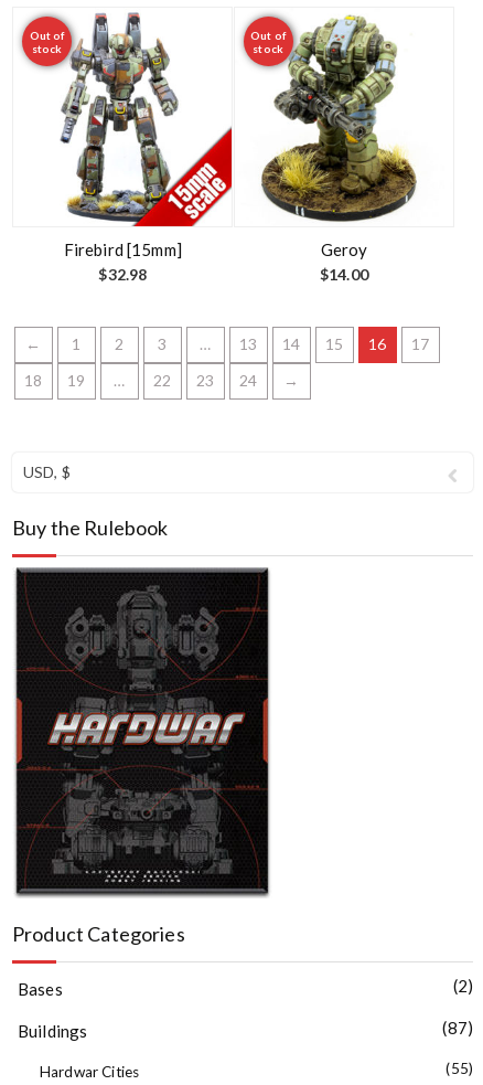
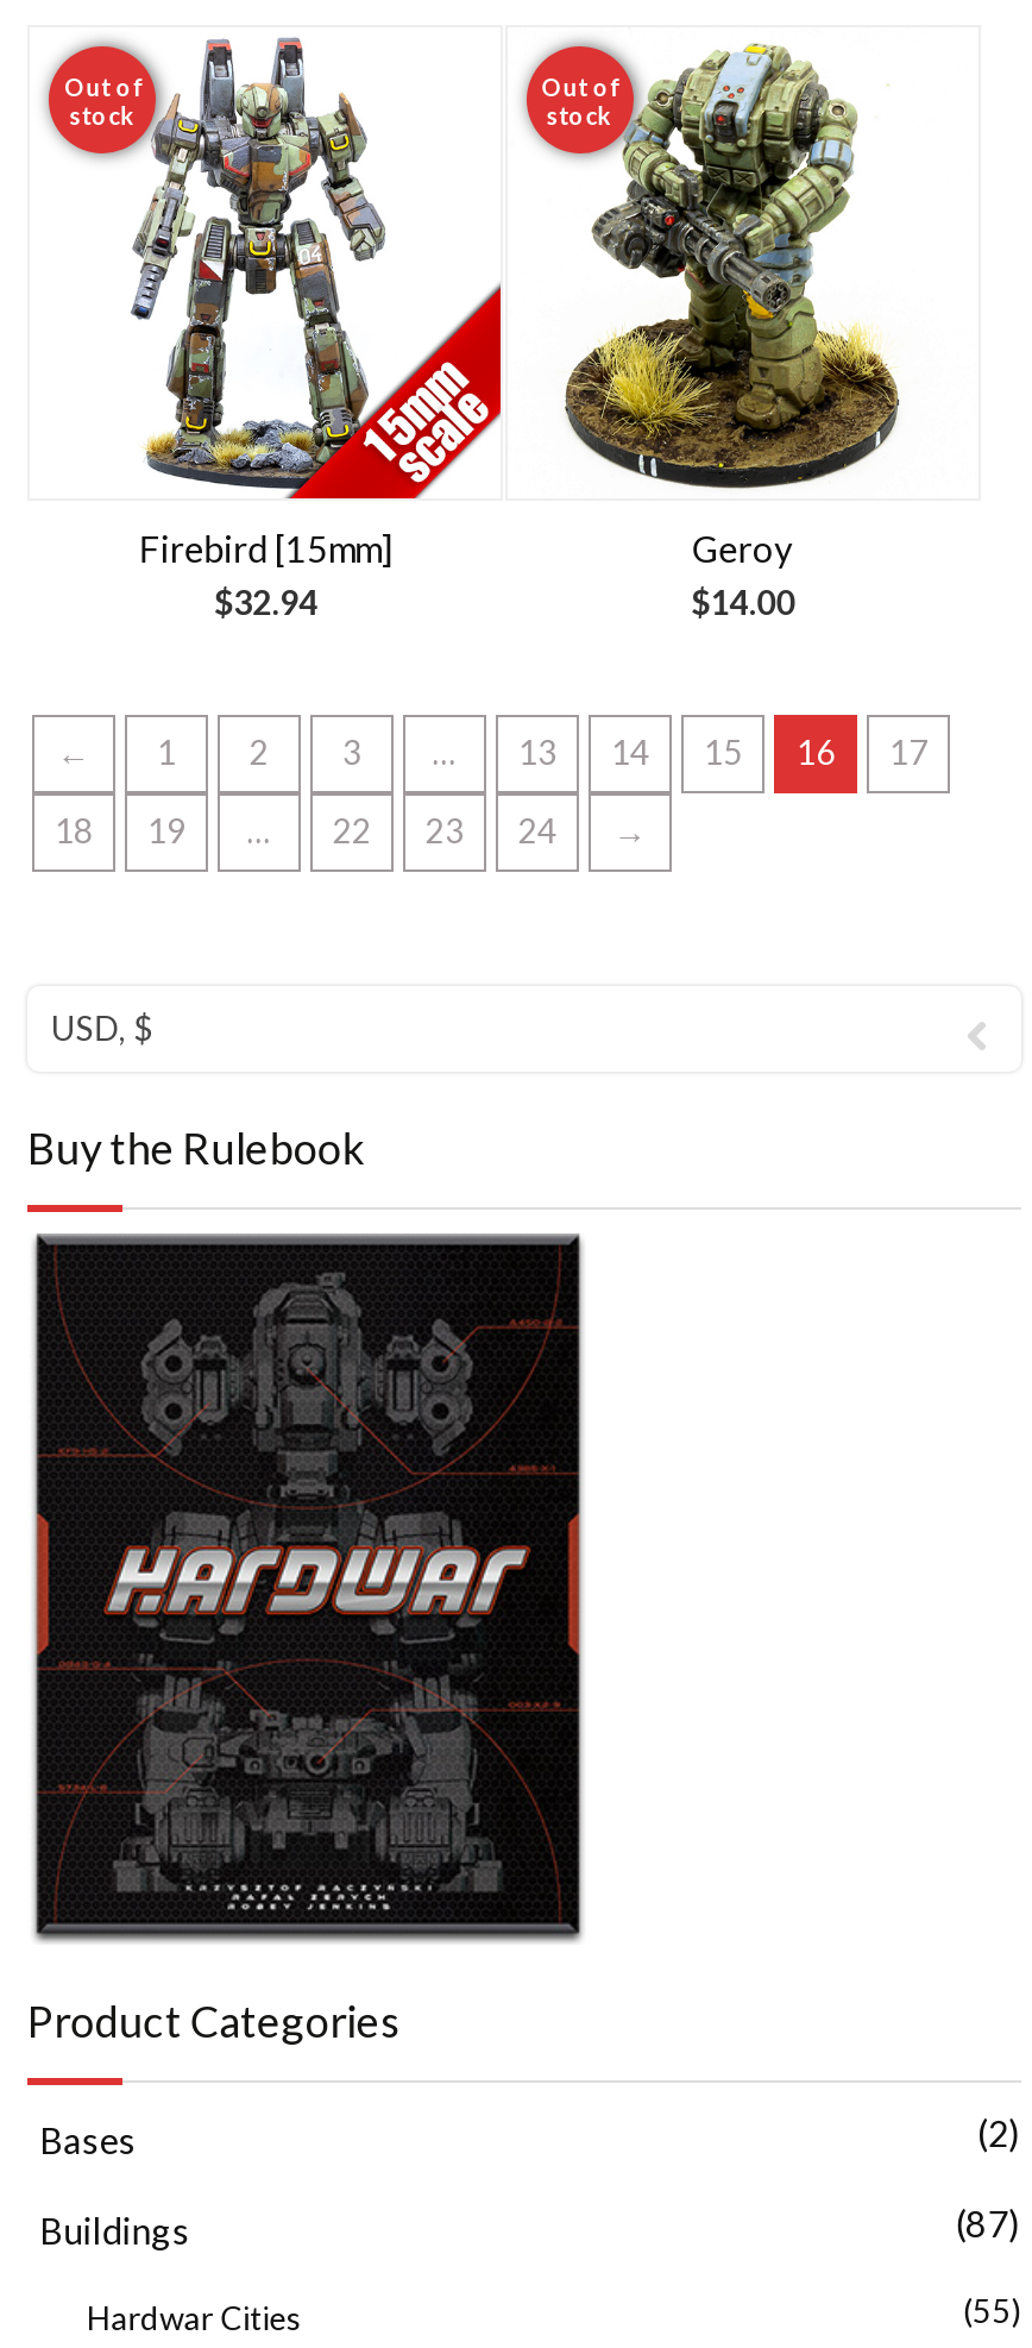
[99,265,147,284] $32.98 -> [214,582,318,622] $32.94

